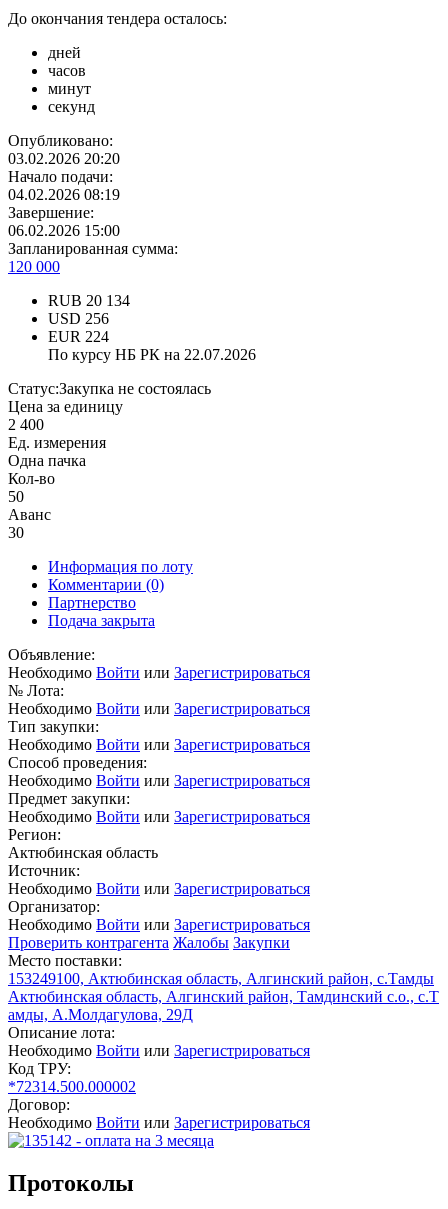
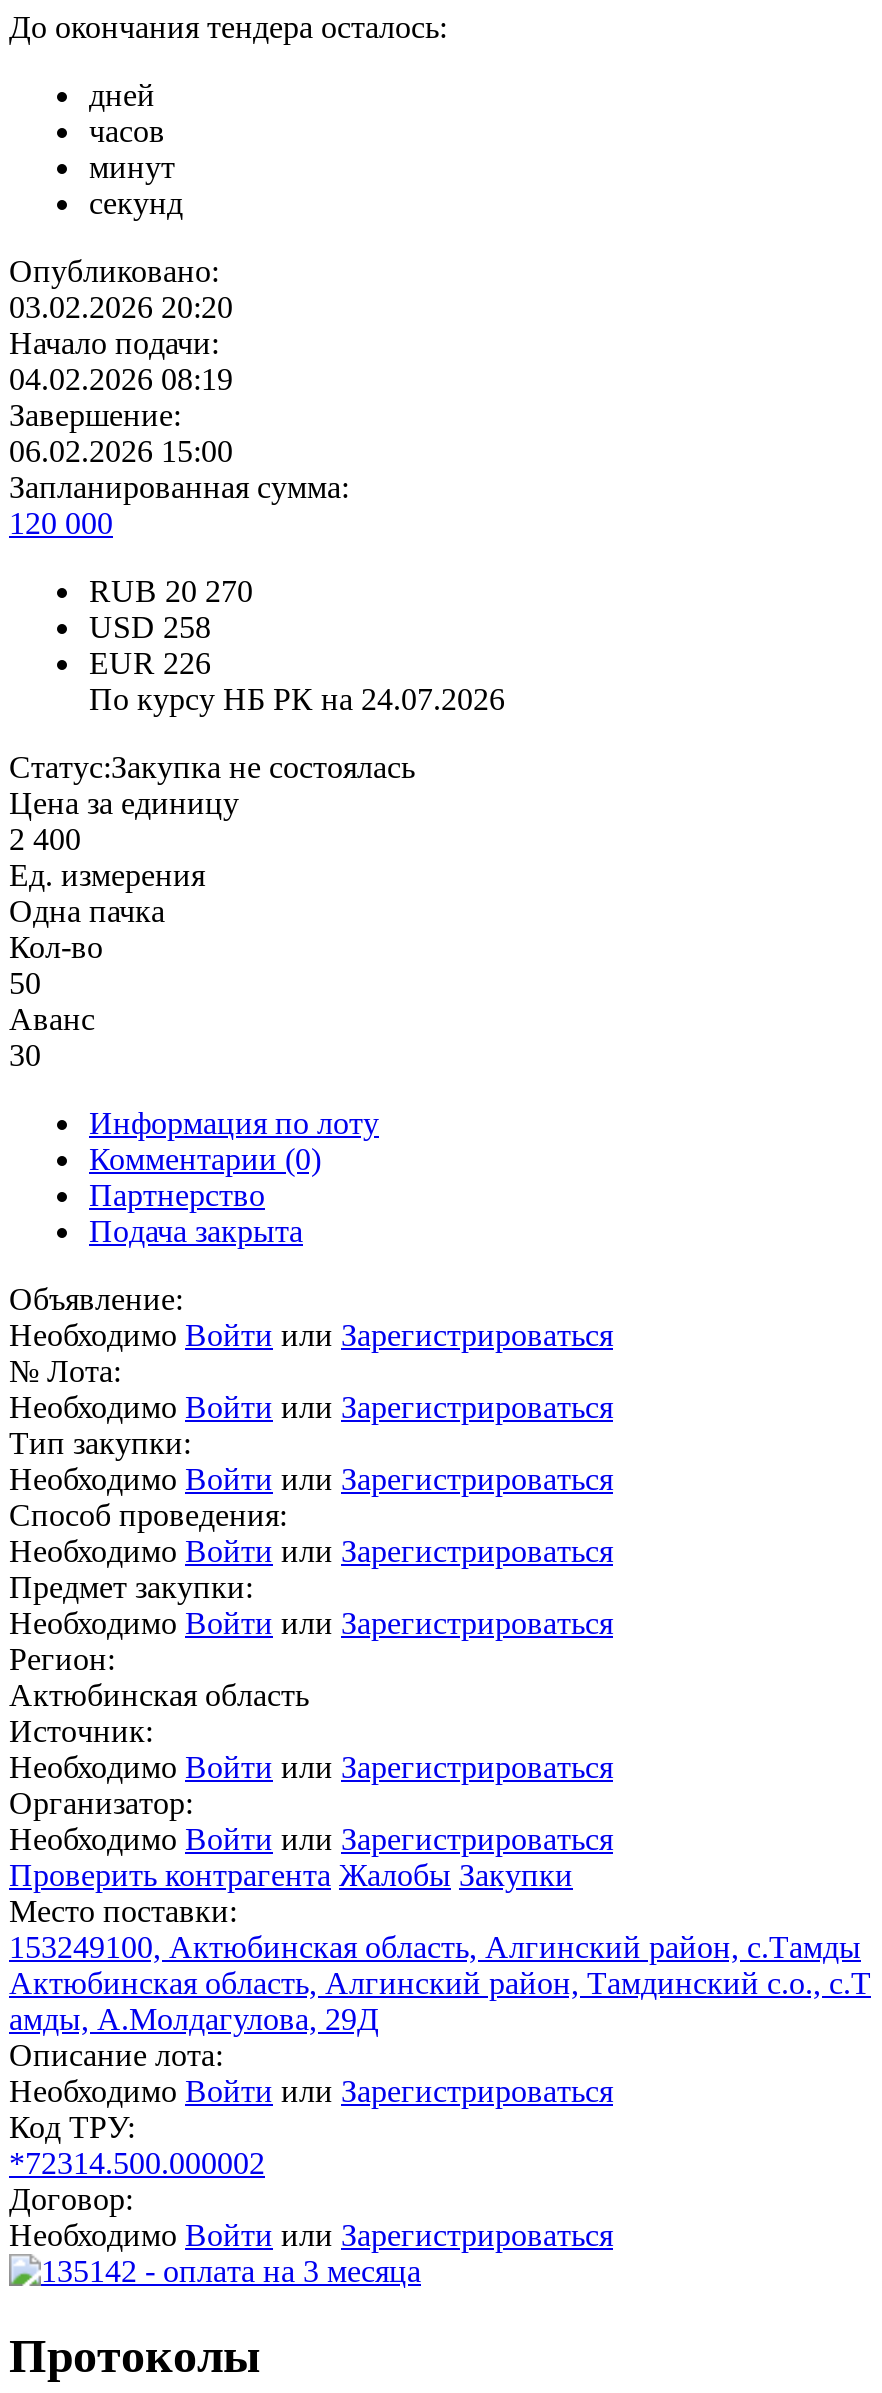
[48,292,130,309] RUB 20 134 -> [89,574,253,608] RUB 20 270
[48,310,109,327] USD 256 -> [89,610,211,644] USD 258
[48,328,109,345] EUR 224 -> [89,646,211,680] EUR 226
[48,346,256,363] По курсу НБ РК на 22.07.2026 -> [89,682,505,716] По курсу НБ РК на 24.07.2026

